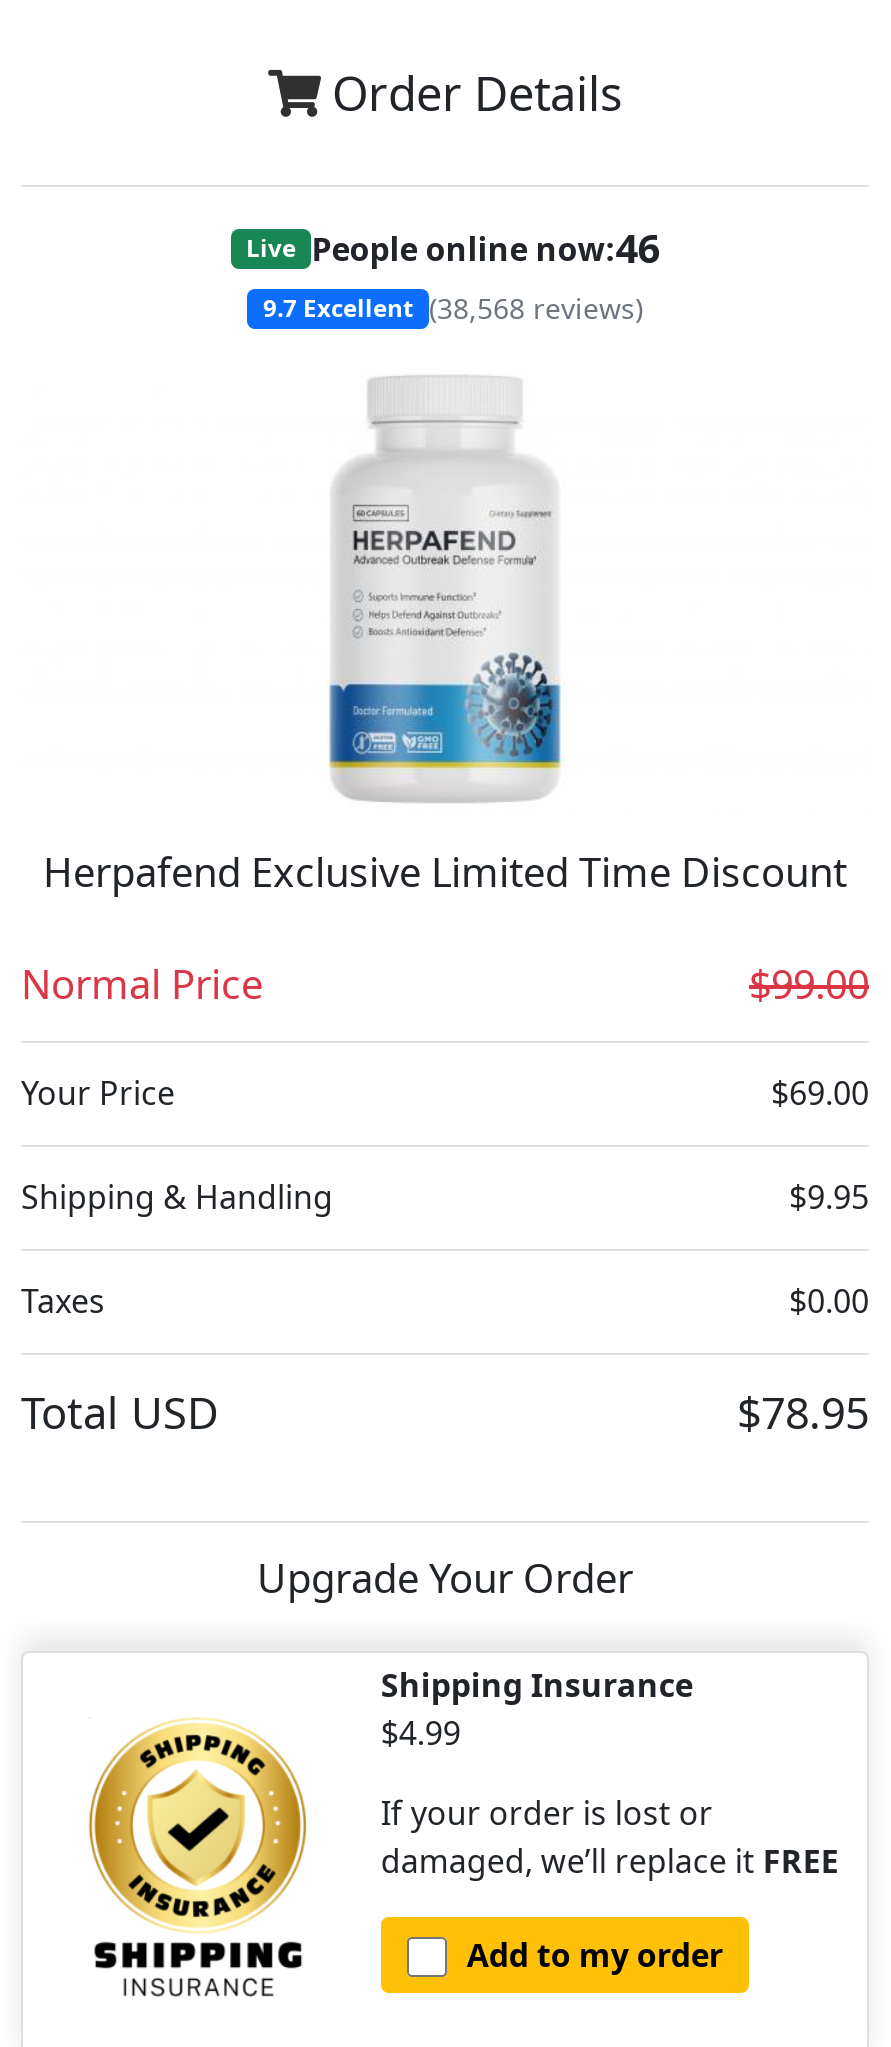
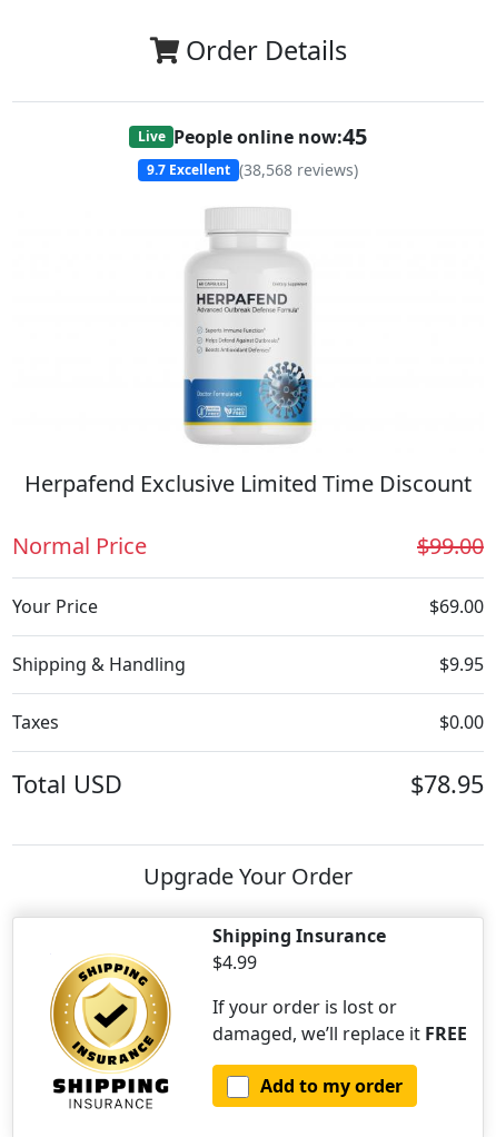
[246,221,660,275] Live People online now:46 -> [137,121,367,152] Live People online now:45

